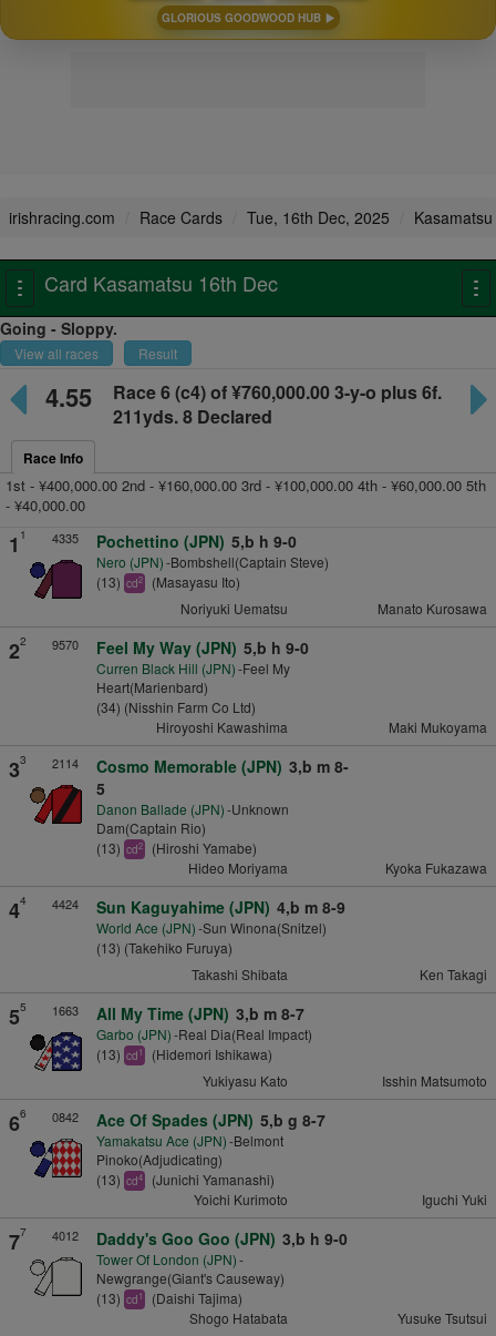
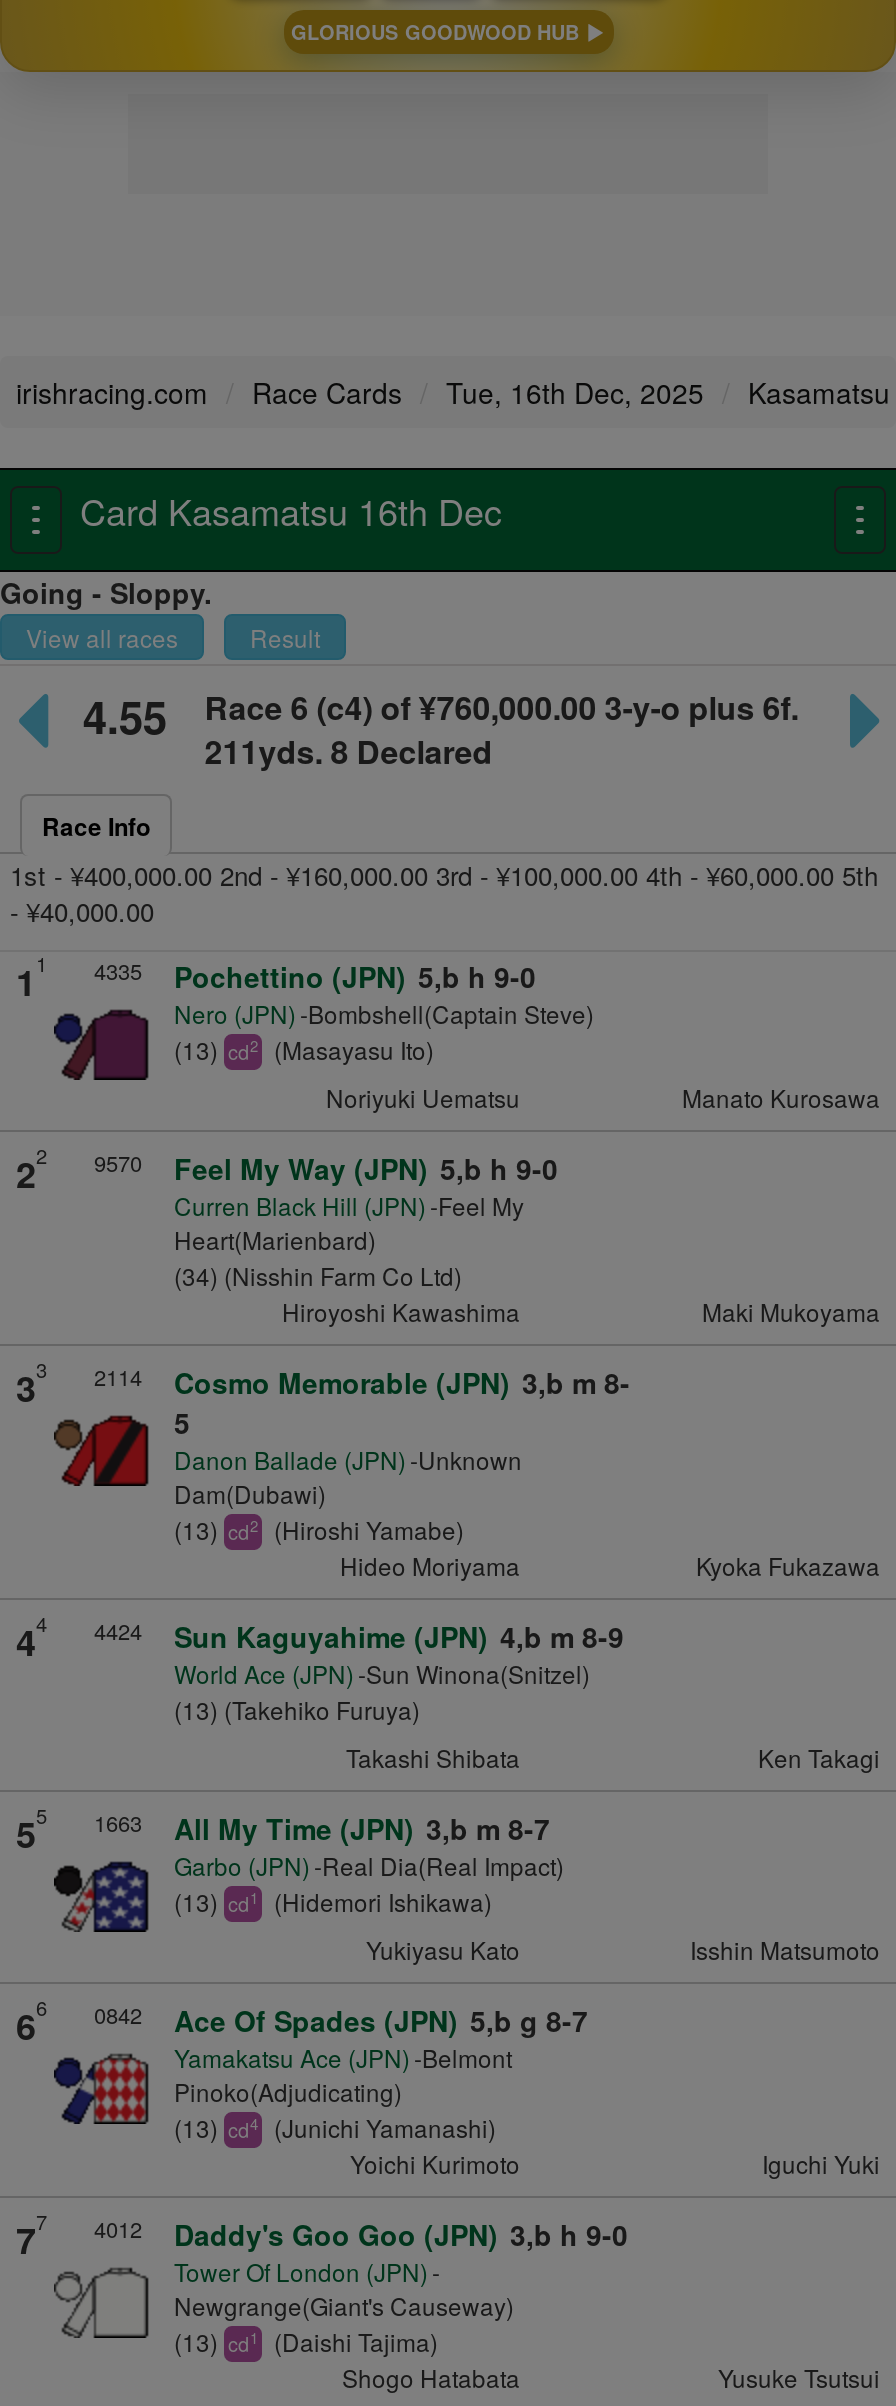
[96,818,206,837] Dam(Captain Rio) -> [174,1476,326,1510] Dam(Dubawi)

